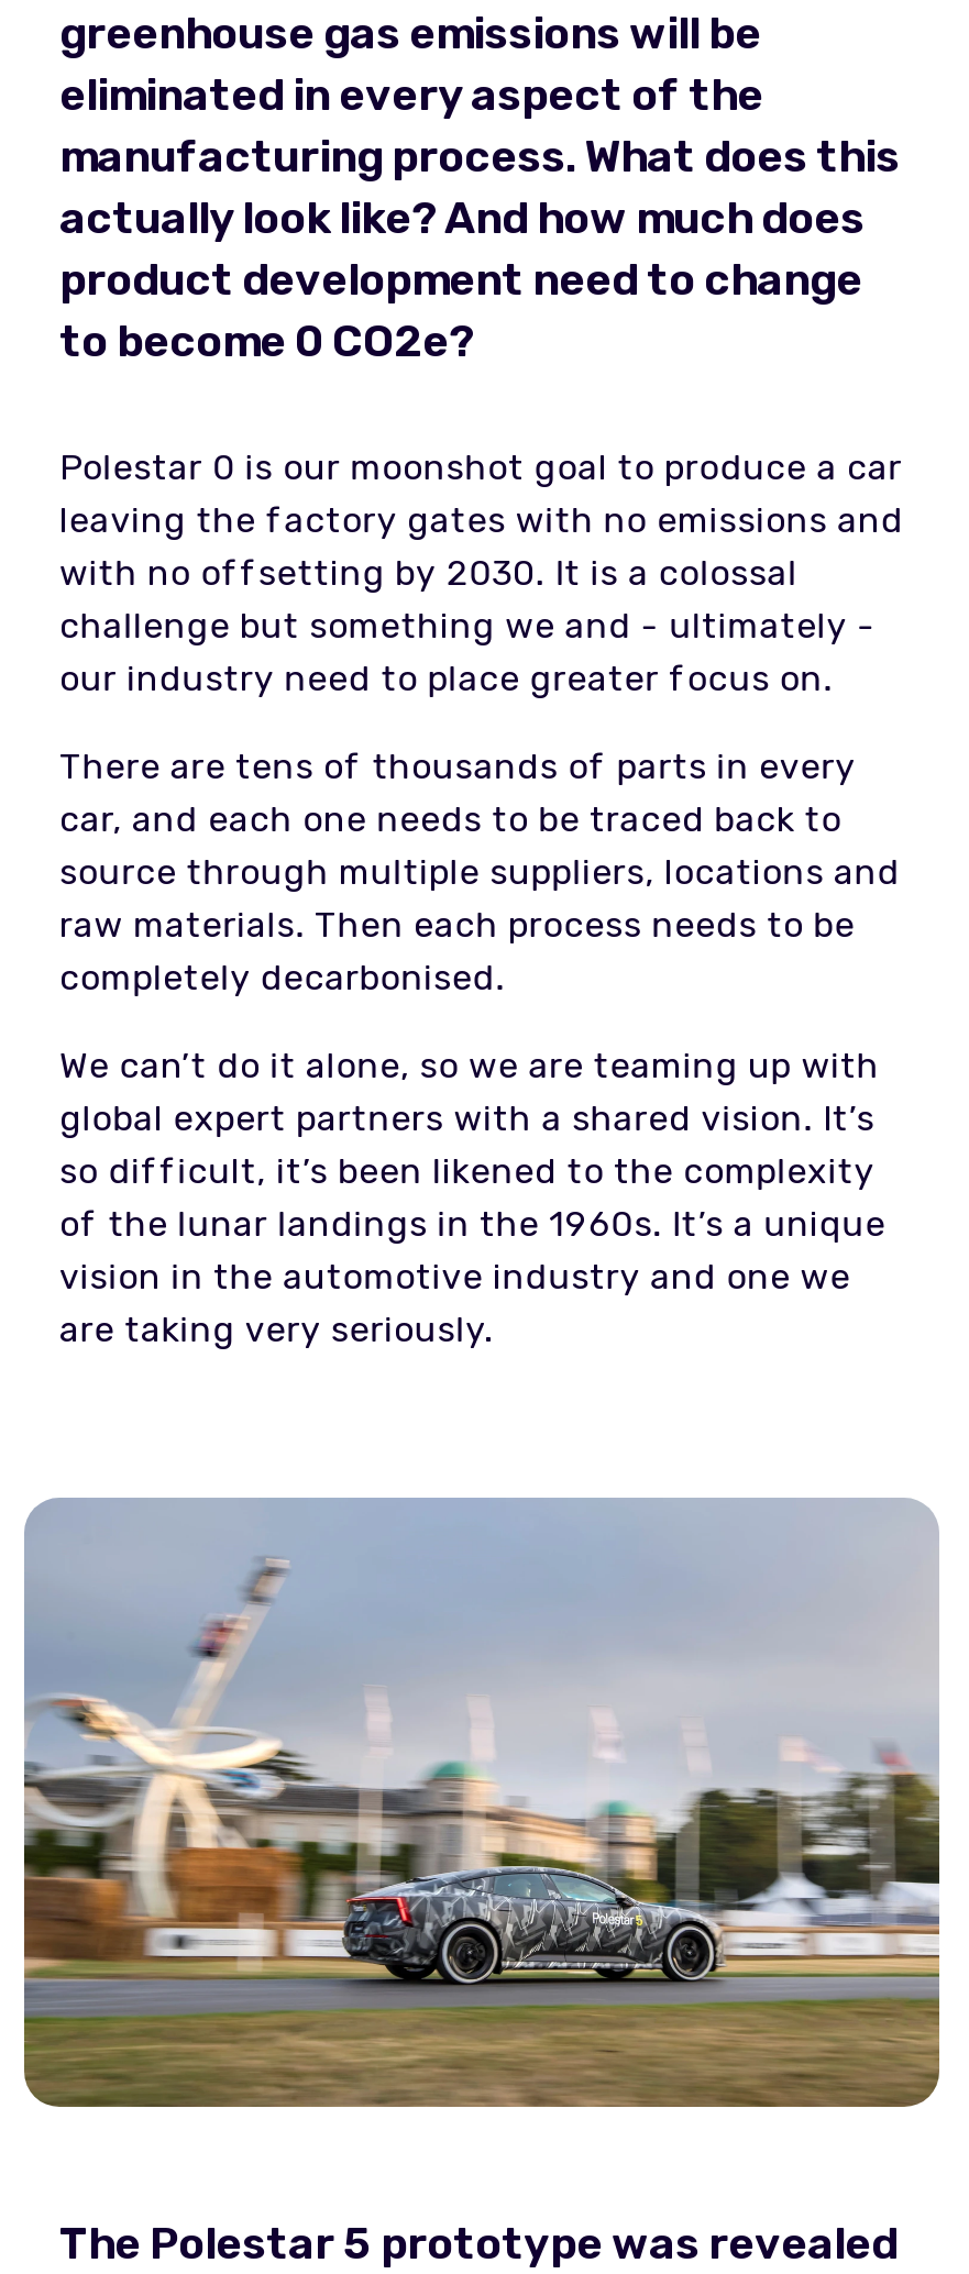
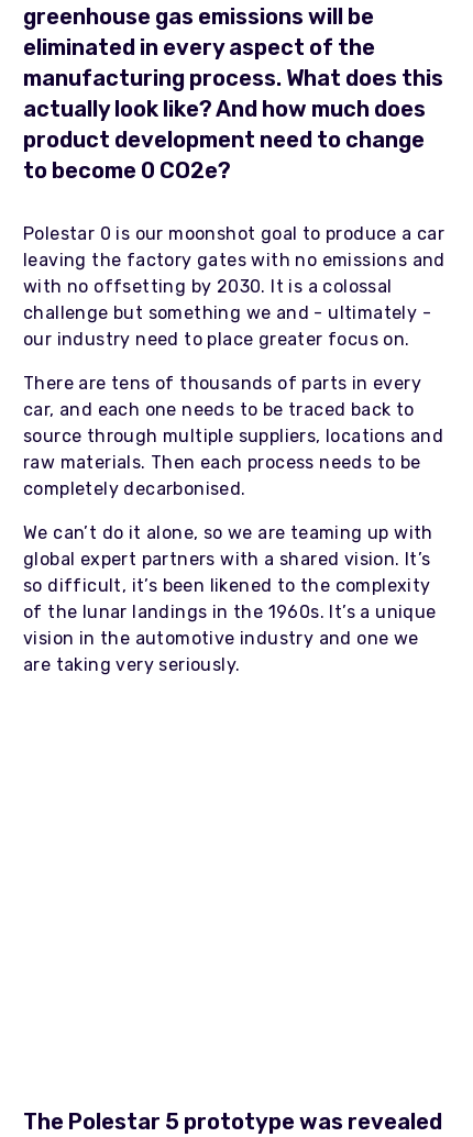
[22,1495,942,2109] [image] -> none

